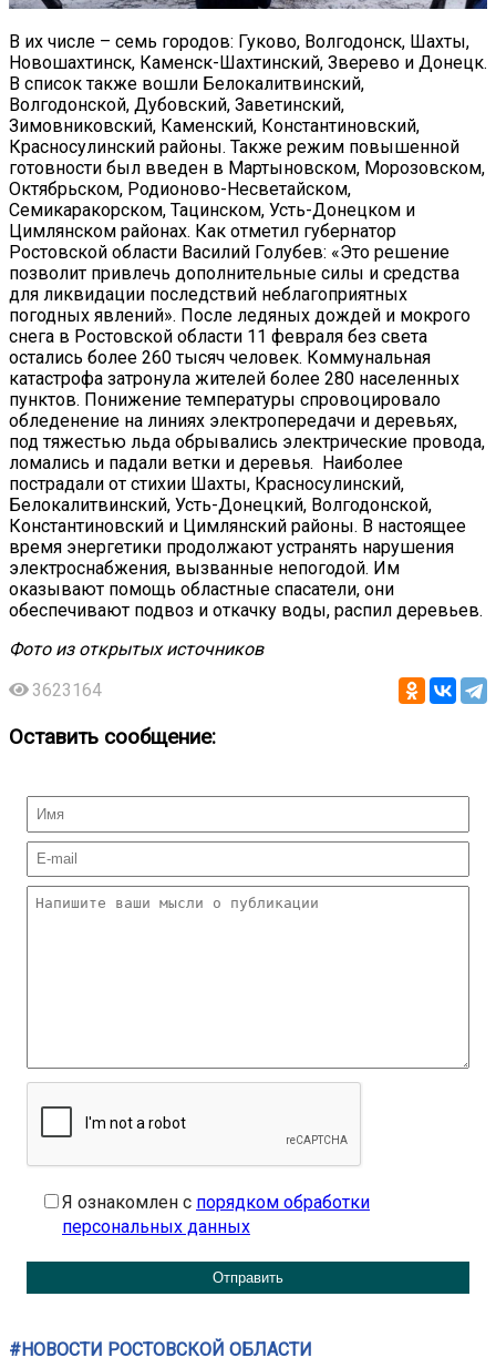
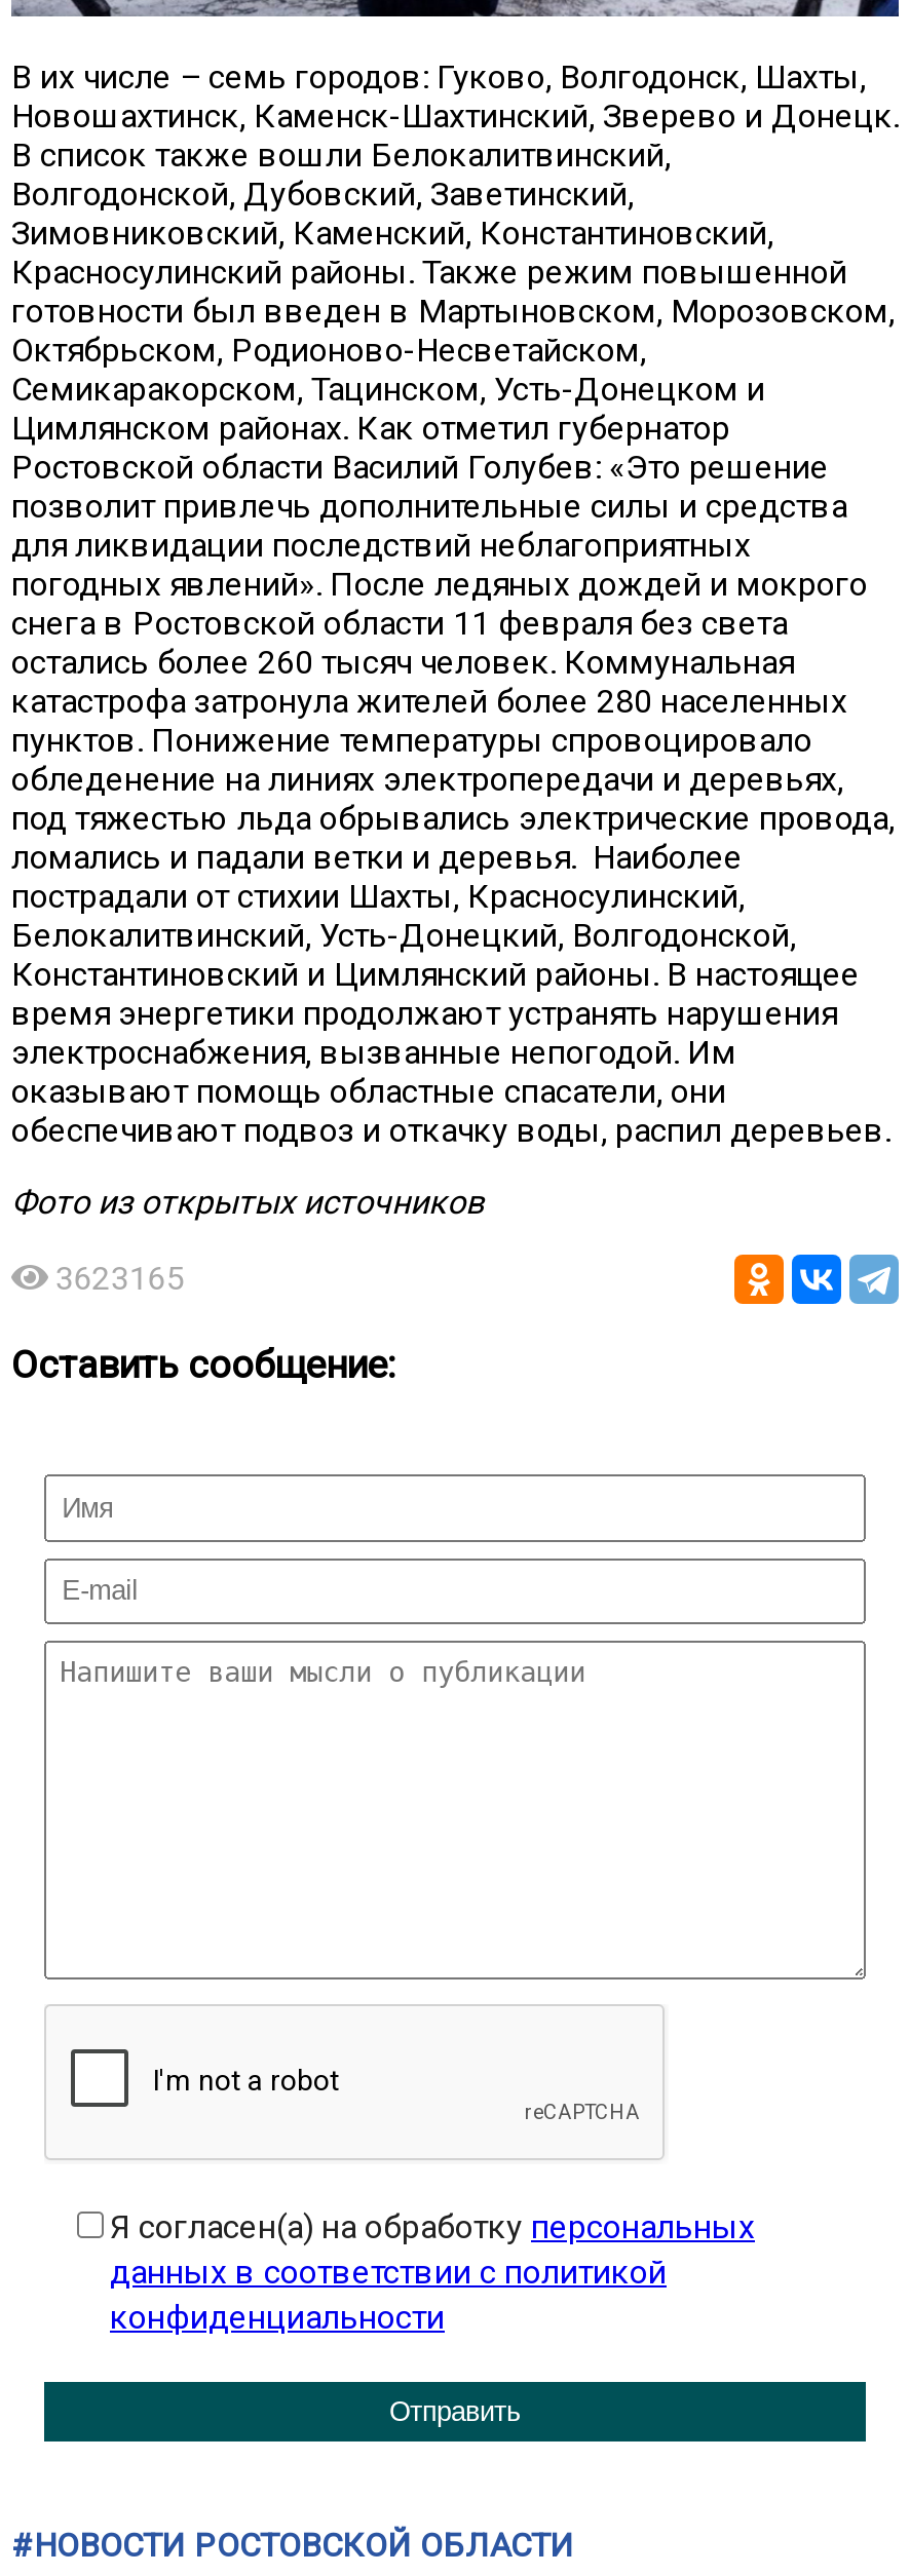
[32,680,102,701] 3623164 -> [55,1260,184,1299] 3623165
[62,1192,370,1238] Я ознакомлен с порядком обработки | персональных данных -> [110,2208,755,2338] Я согласен(а) на обработку персональных | данных в соответствии с политикой | конфиденциальности

